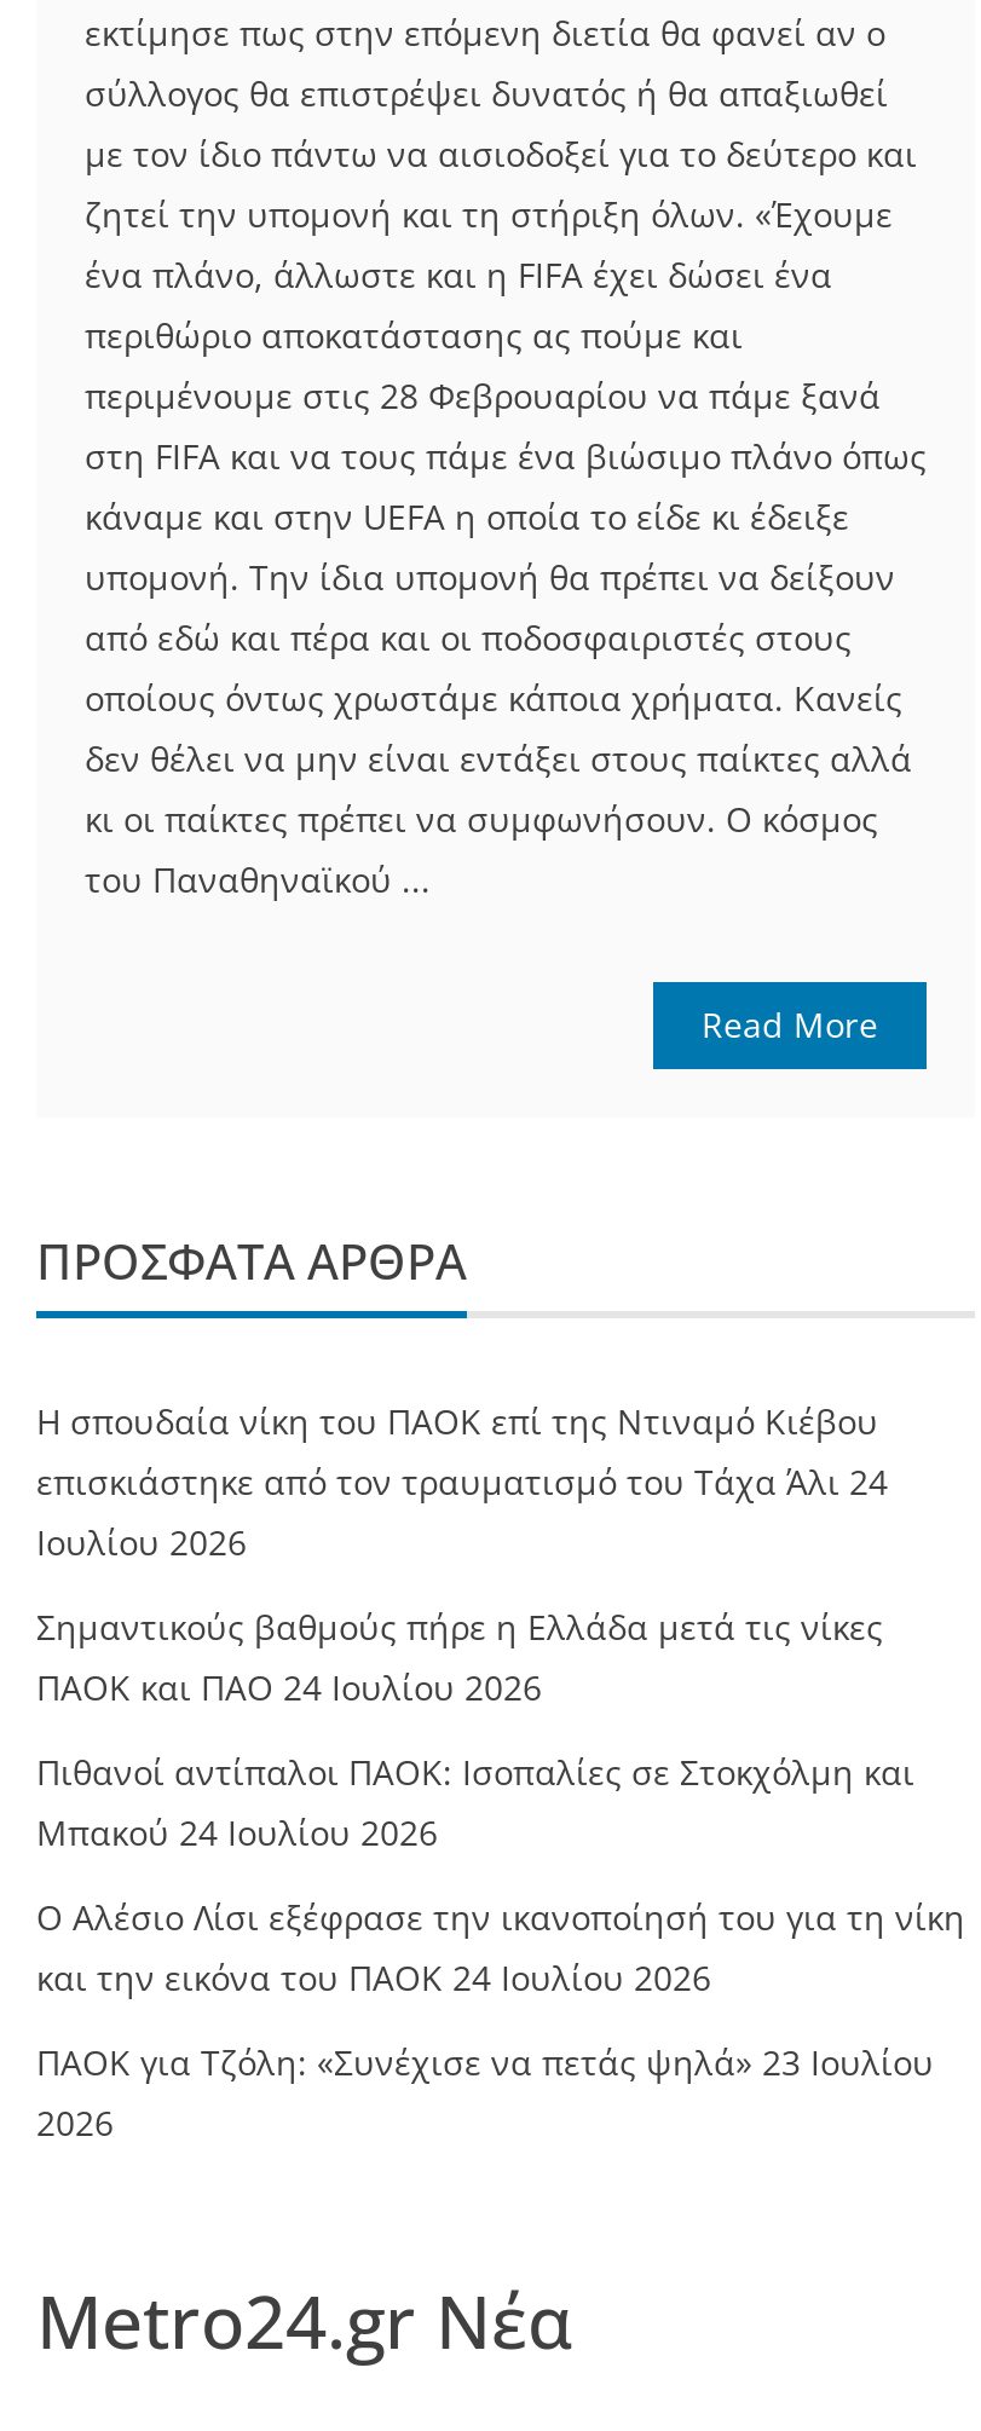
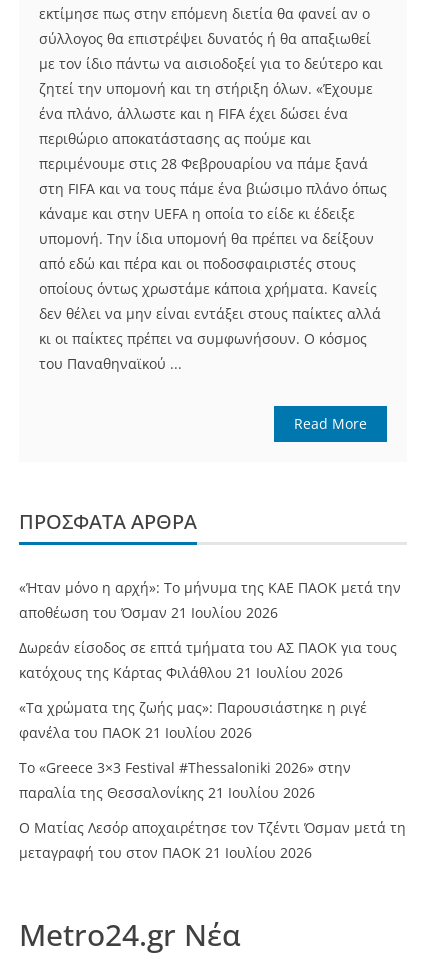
[36,1398,888,1565] Η σπουδαία νίκη του ΠΑΟΚ επί της Ντιναμό Κιέβου | επισκιάστηκε από τον τραυματισμό του Τάχα Άλι 24 | Ιουλίου 2026 -> [19,578,401,622] «Ήταν μόνο η αρχή»: Το μήνυμα της ΚΑΕ ΠΑΟΚ μετά την | αποθέωση του Όσμαν 21 Ιουλίου 2026
[36,1604,883,1710] Σημαντικούς βαθμούς πήρε η Ελλάδα μετά τις νίκες | ΠΑΟΚ και ΠΑΟ 24 Ιουλίου 2026 -> [19,638,397,682] Δωρεάν είσοδος σε επτά τμήματα του ΑΣ ΠΑΟΚ για τους | κατόχους της Κάρτας Φιλάθλου 21 Ιουλίου 2026
[36,1749,914,1856] Πιθανοί αντίπαλοι ΠΑΟΚ: Ισοπαλίες σε Στοκχόλμη και | Μπακού 24 Ιουλίου 2026 -> [19,698,367,742] «Τα χρώματα της ζωής μας»: Παρουσιάστηκε η ριγέ | φανέλα του ΠΑΟΚ 21 Ιουλίου 2026
[36,1894,965,2001] Ο Αλέσιο Λίσι εξέφρασε την ικανοποίησή του για τη νίκη | και την εικόνα του ΠΑΟΚ 24 Ιουλίου 2026 -> [19,758,351,802] Το «Greece 3×3 Festival #Thessaloniki 2026» στην | παραλία της Θεσσαλονίκης 21 Ιουλίου 2026
[36,2039,934,2146] ΠΑΟΚ για Τζόλη: «Συνέχισε να πετάς ψηλά» 23 Ιουλίου | 2026 -> [19,818,406,862] Ο Ματίας Λεσόρ αποχαιρέτησε τον Τζέντι Όσμαν μετά τη | μεταγραφή του στον ΠΑΟΚ 21 Ιουλίου 2026

